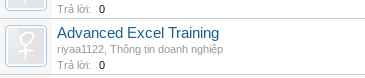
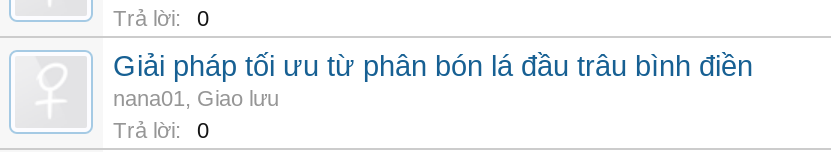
[57,25,223,55] Advanced Excel Training | riyaa1122, Thông tin doanh nghiệp -> [113,50,753,110] Giải pháp tối ưu từ phân bón lá đầu trâu bình điền | nana01, Giao lưu

